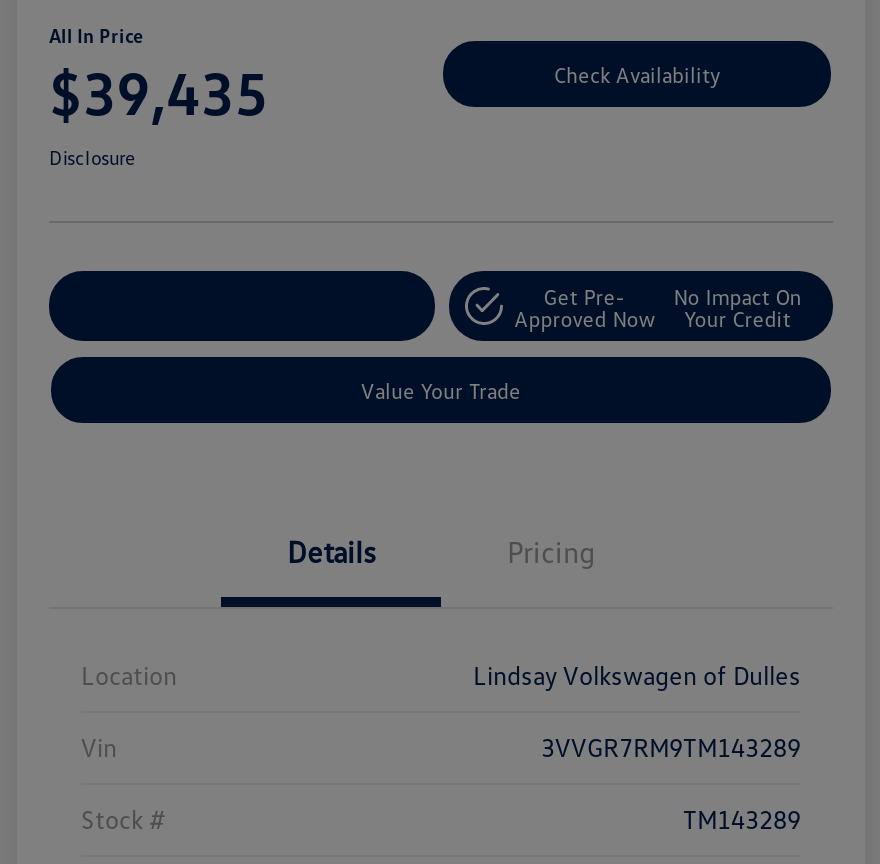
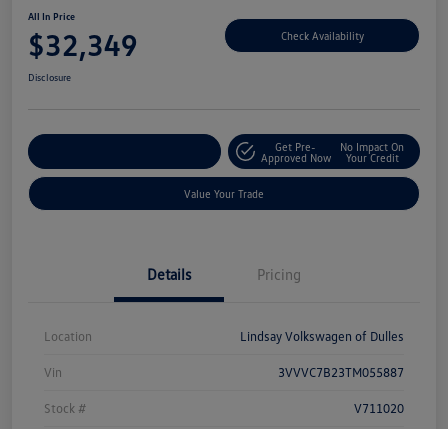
[49,55,269,129] $39,435 -> [28,26,138,63] $32,349
[541,731,801,763] 3VVGR7RM9TM143289 -> [278,364,404,380] 3VVVC7B23TM055887
[683,803,801,835] TM143289 -> [354,400,404,416] V711020

